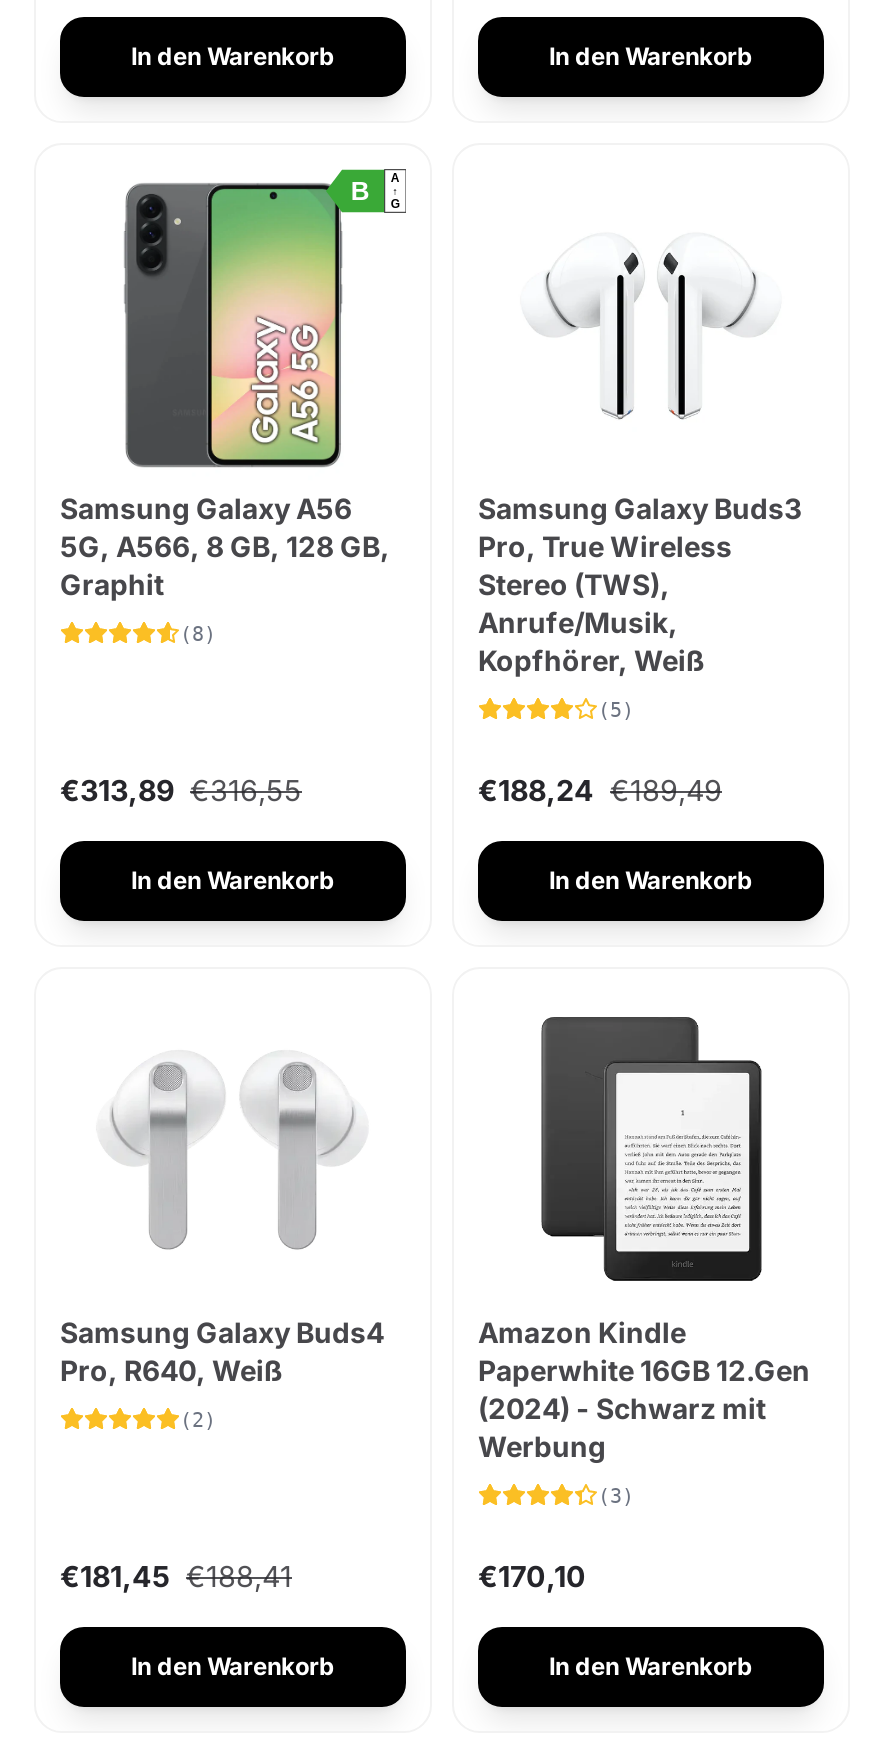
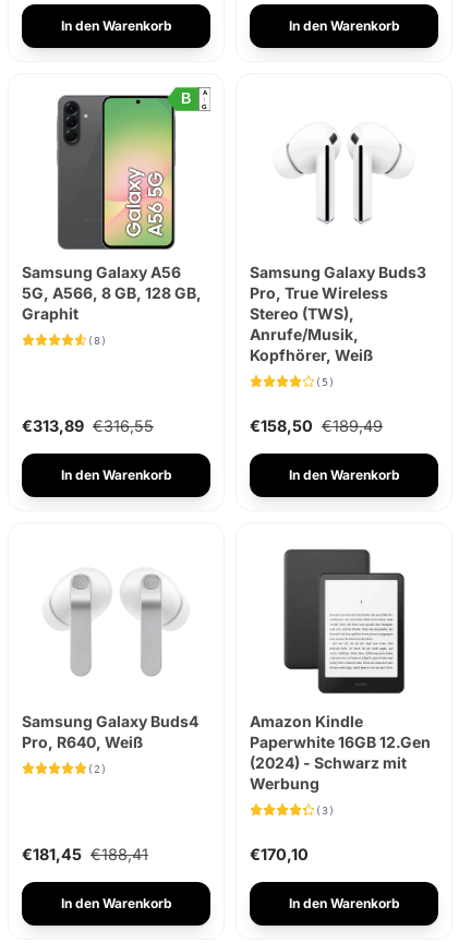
[478,773,722,807] €188,24 €189,49 -> [250,416,383,435] €158,50 €189,49

